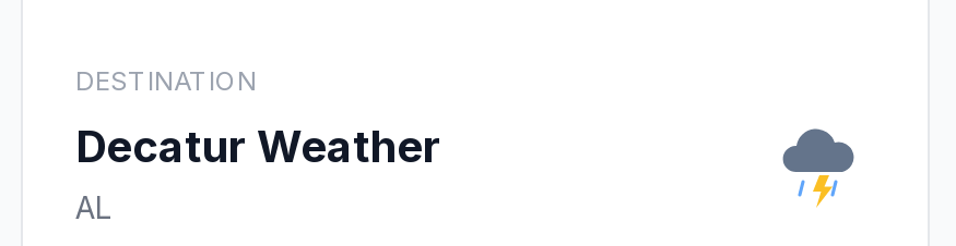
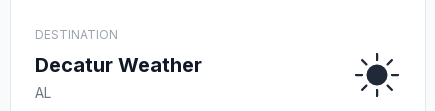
[777,123,869,214] [image] -> [354,52,400,98] [image]

